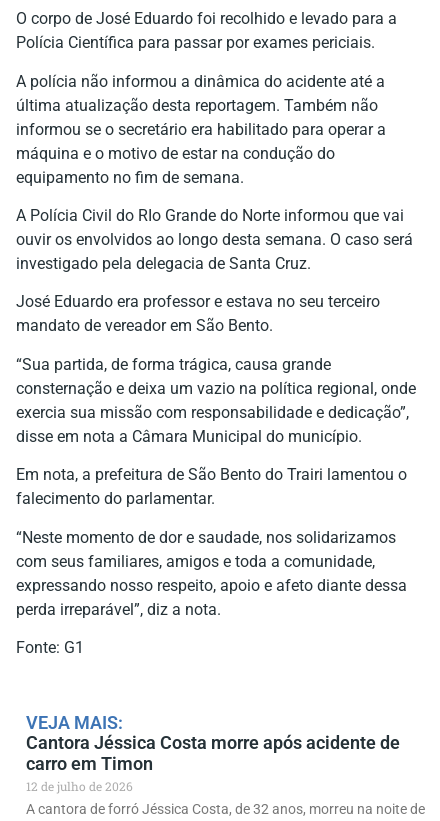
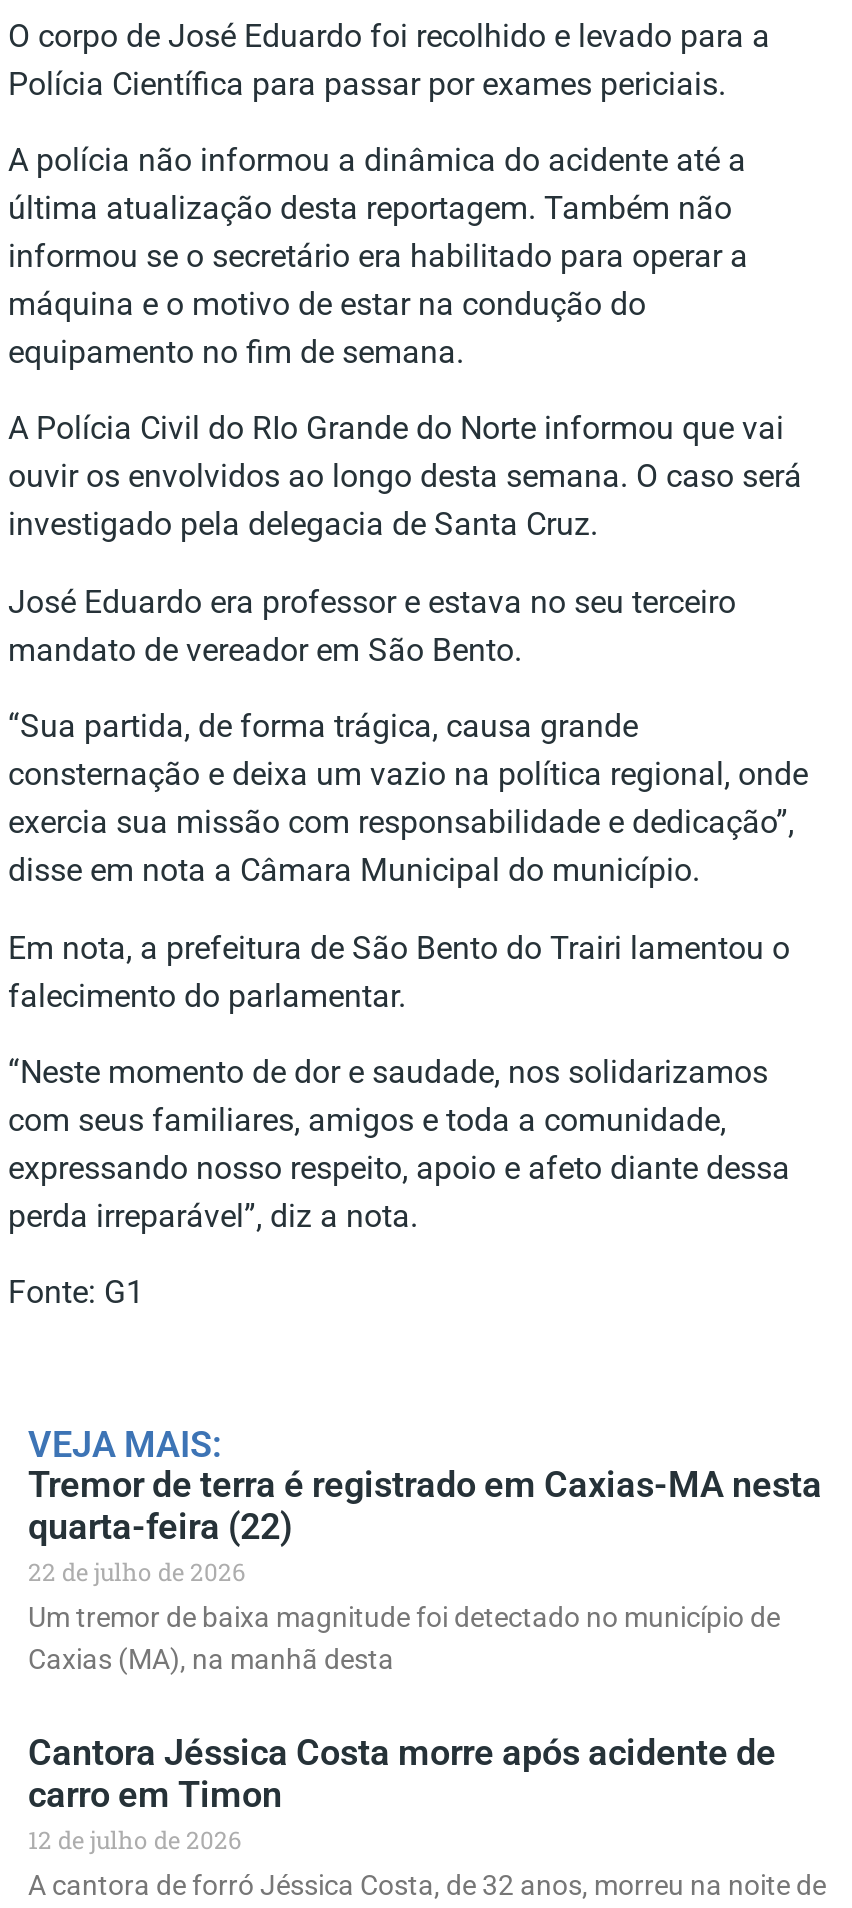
none -> [28,1463,822,1675] Tremor de terra é registrado em Caxias-MA nesta | quarta-feira (22) | 22 de julho de 2026 | Um tremor de baixa magnitude foi detectado no município de | Caxias (MA), na manhã desta

